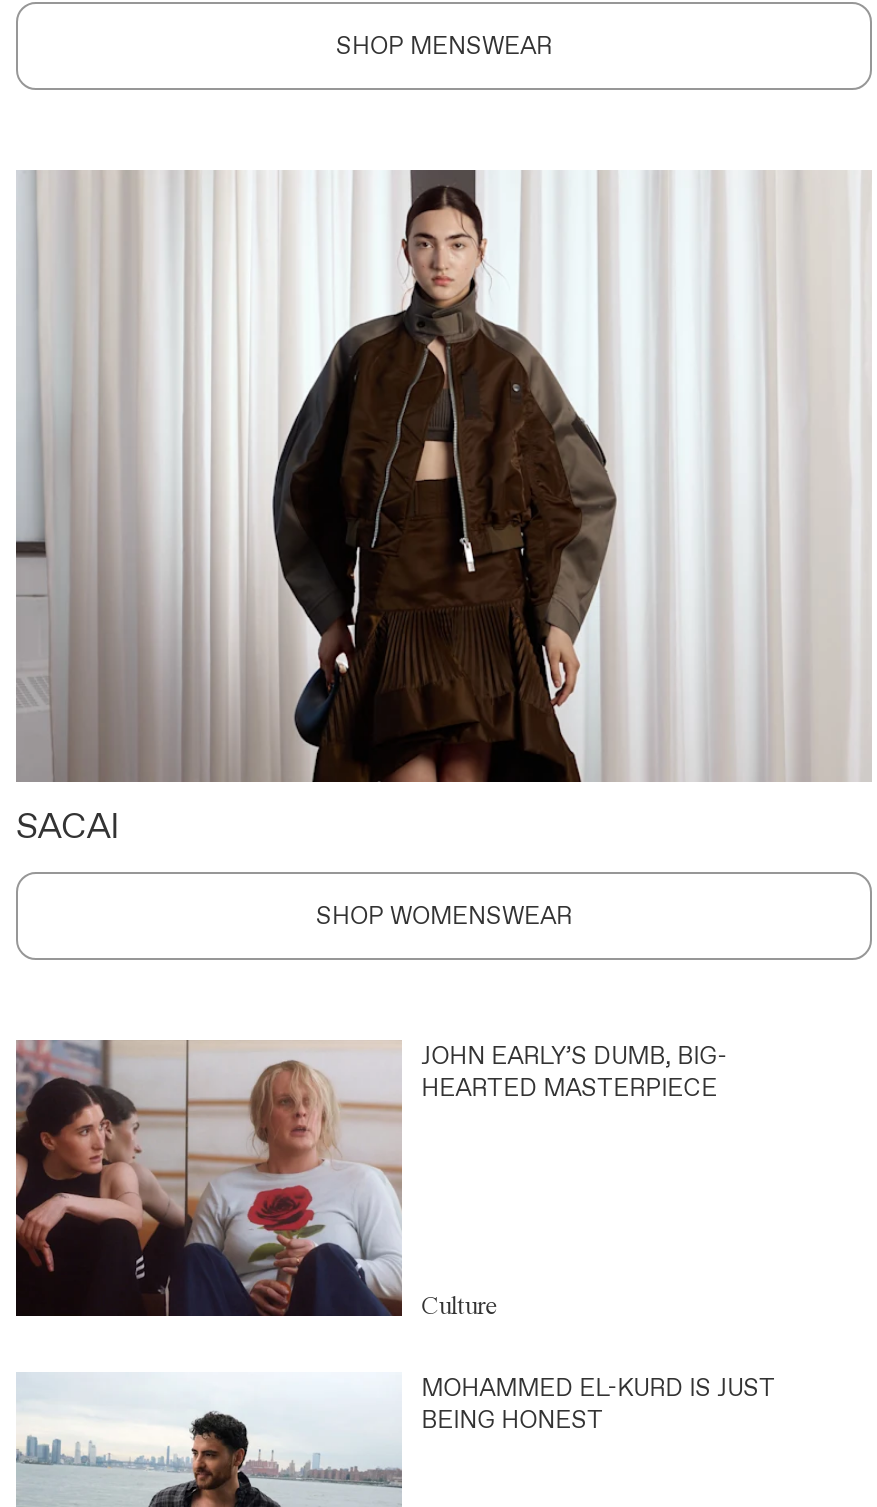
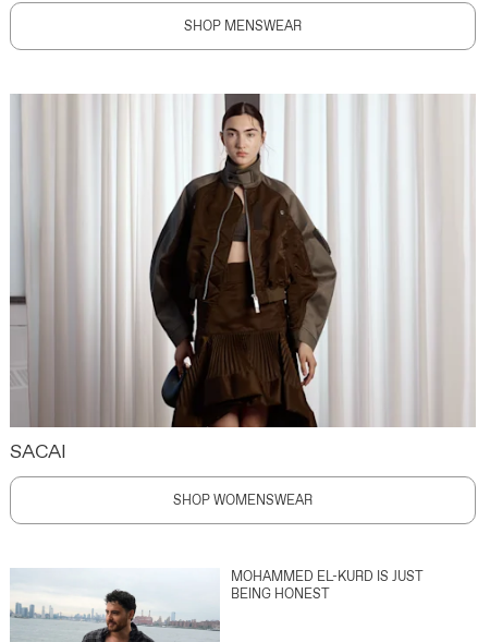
[16,1038,727,1318] [image] | JOHN EARLY’S DUMB, BIG- | HEARTED MASTERPIECE -> none
[421,1290,499,1320] Culture -> none

